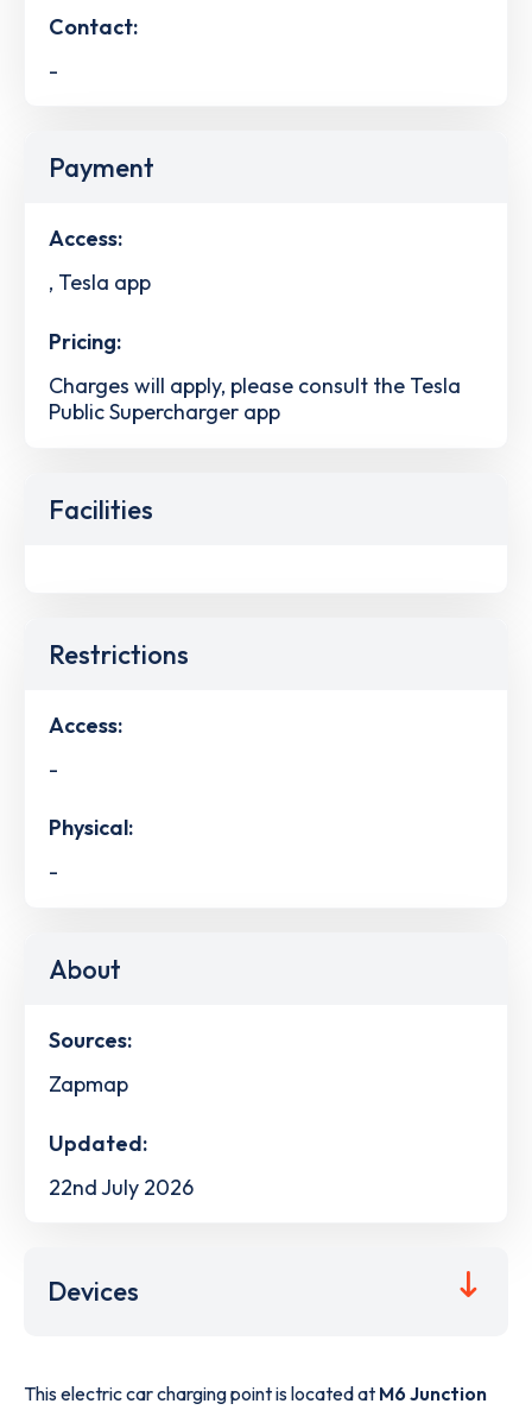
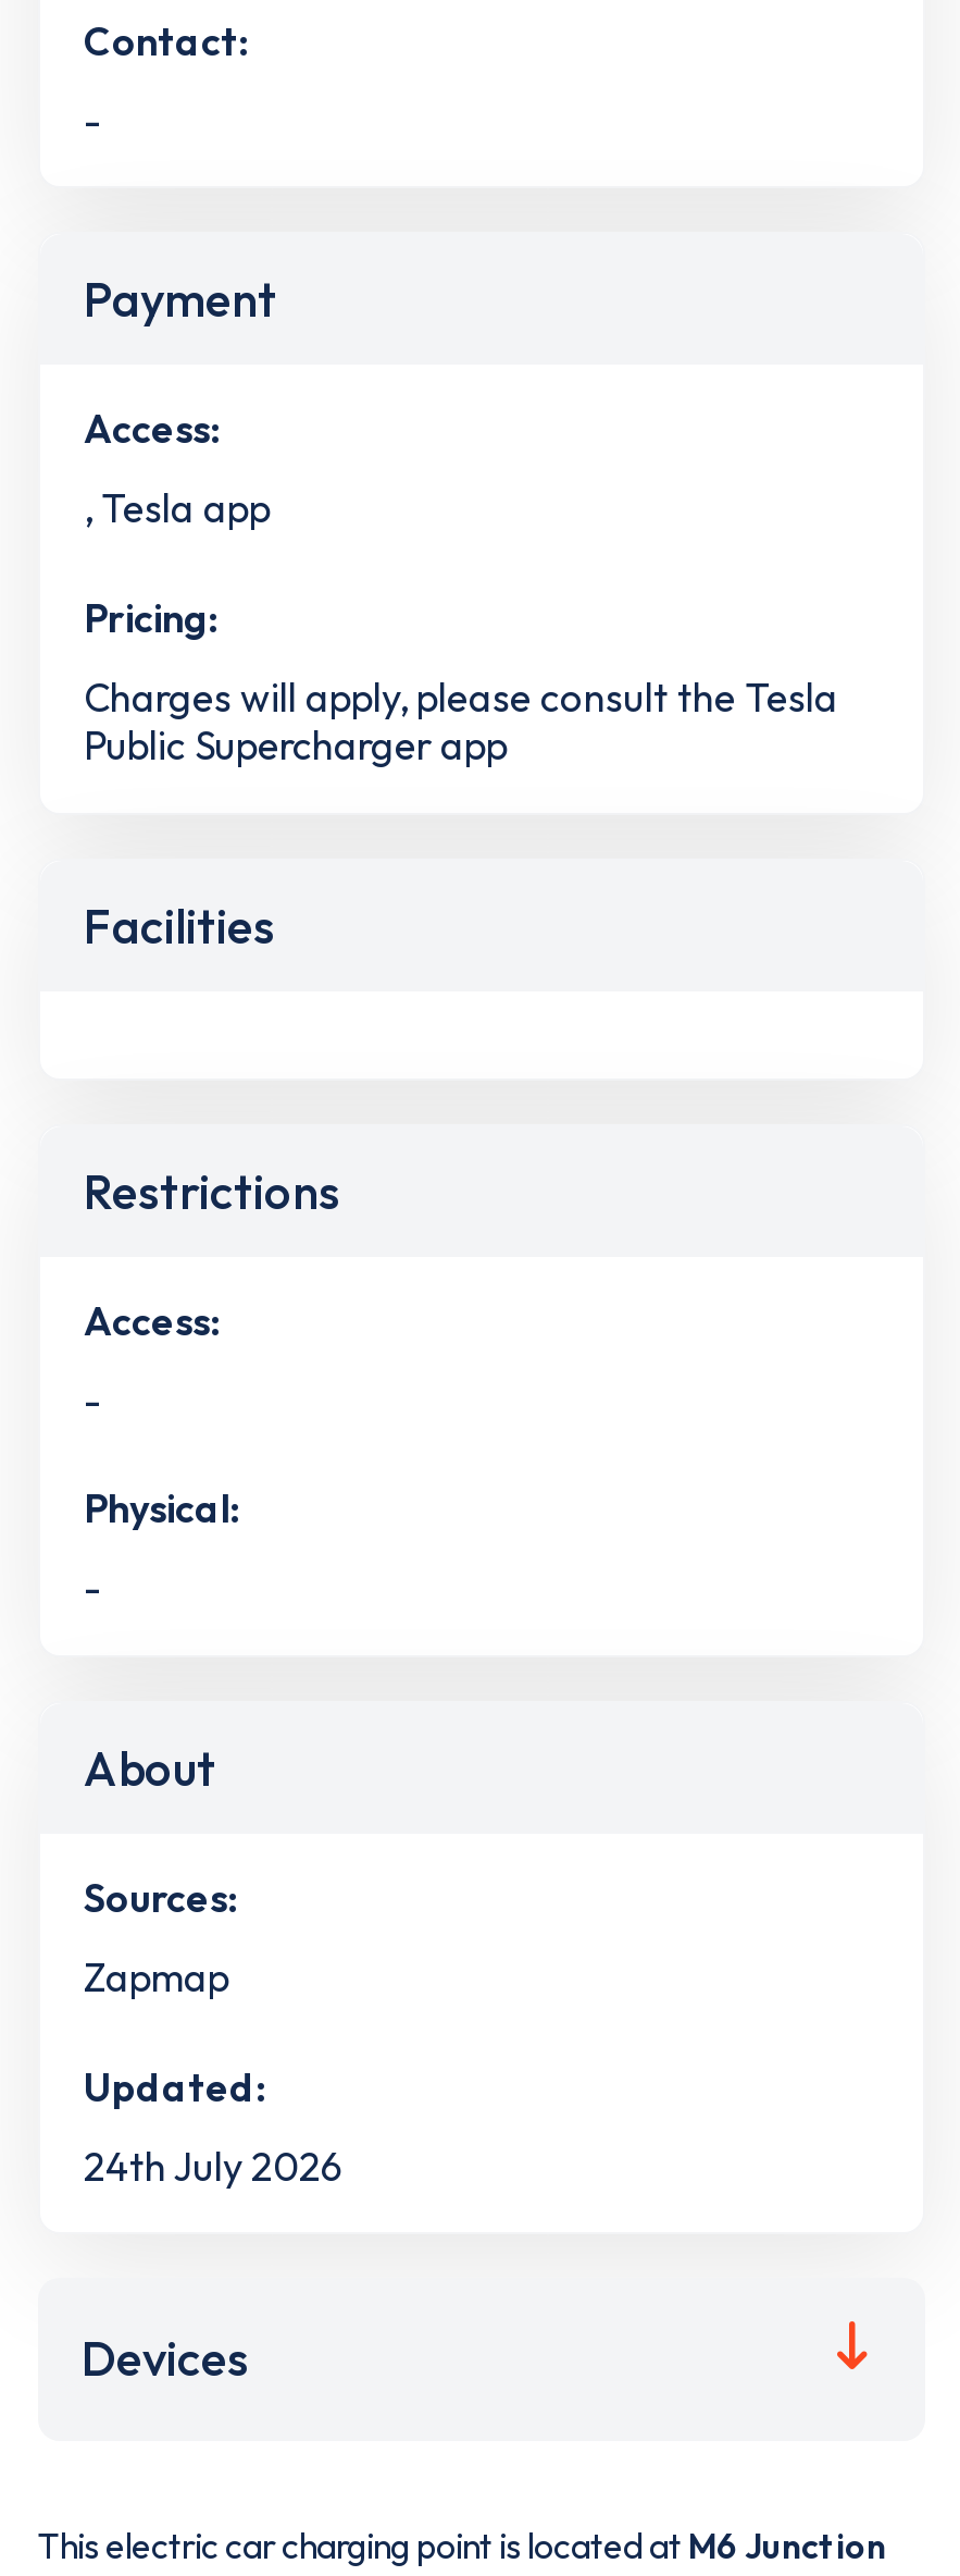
[49,1173,194,1200] 22nd July 2026 -> [84,2142,342,2192] 24th July 2026

